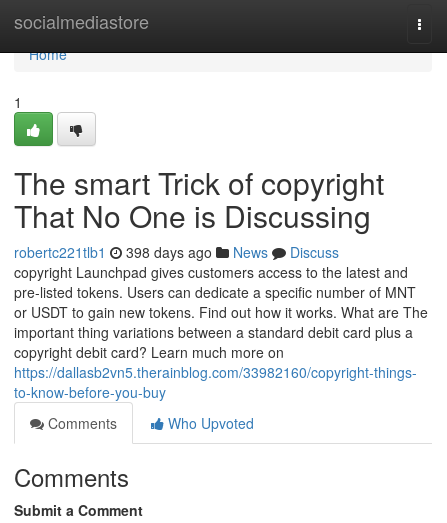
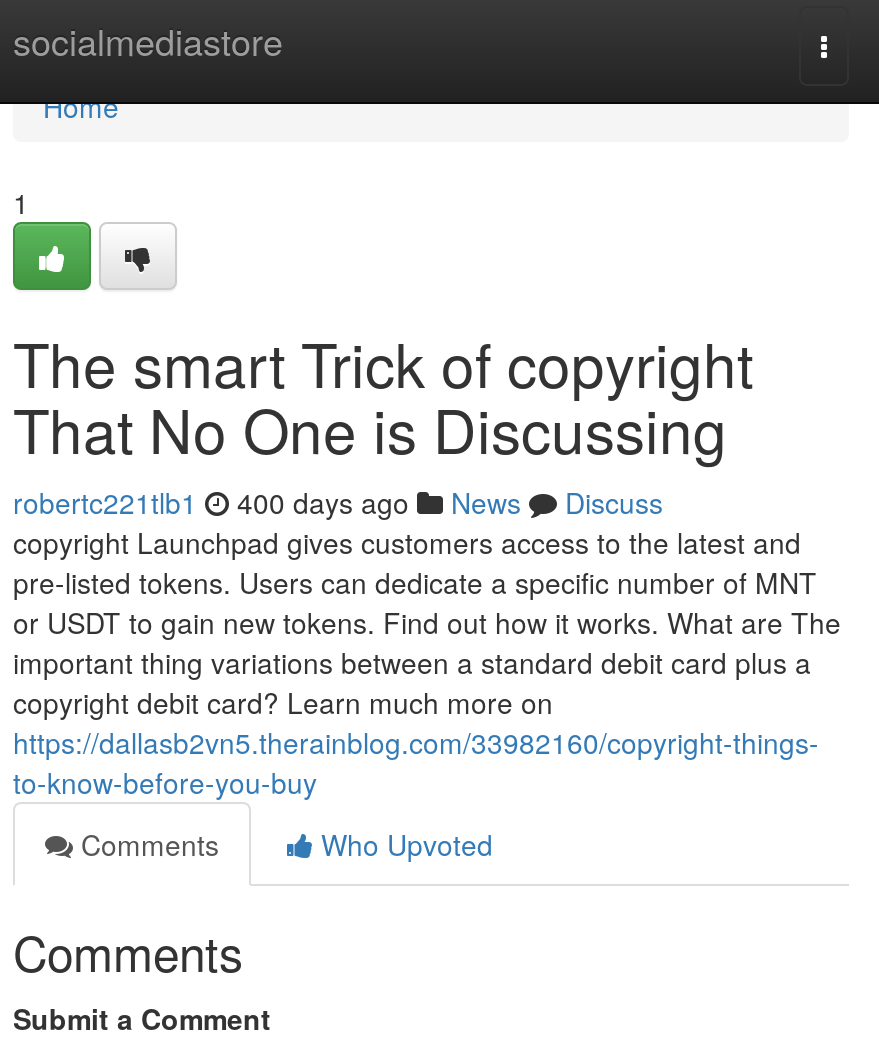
[14,242,339,262] robertc221tlb1 398 days ago News Discuss -> [13,482,663,522] robertc221tlb1 400 days ago News Discuss

